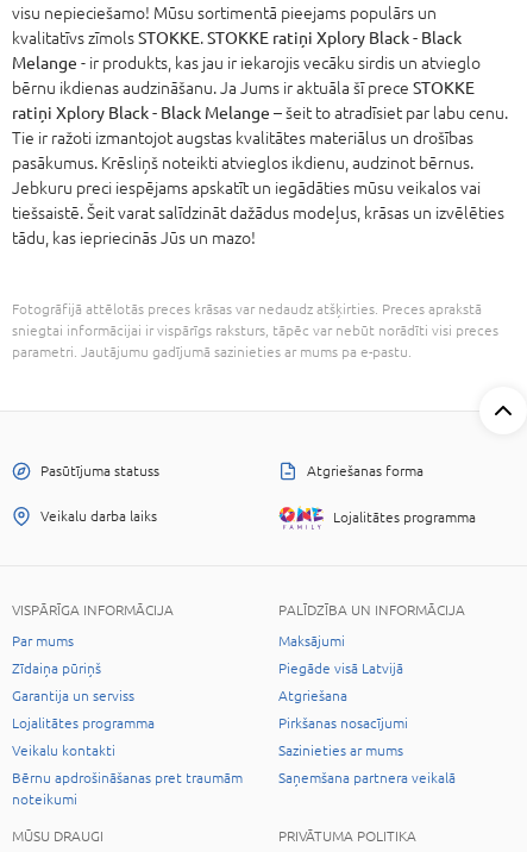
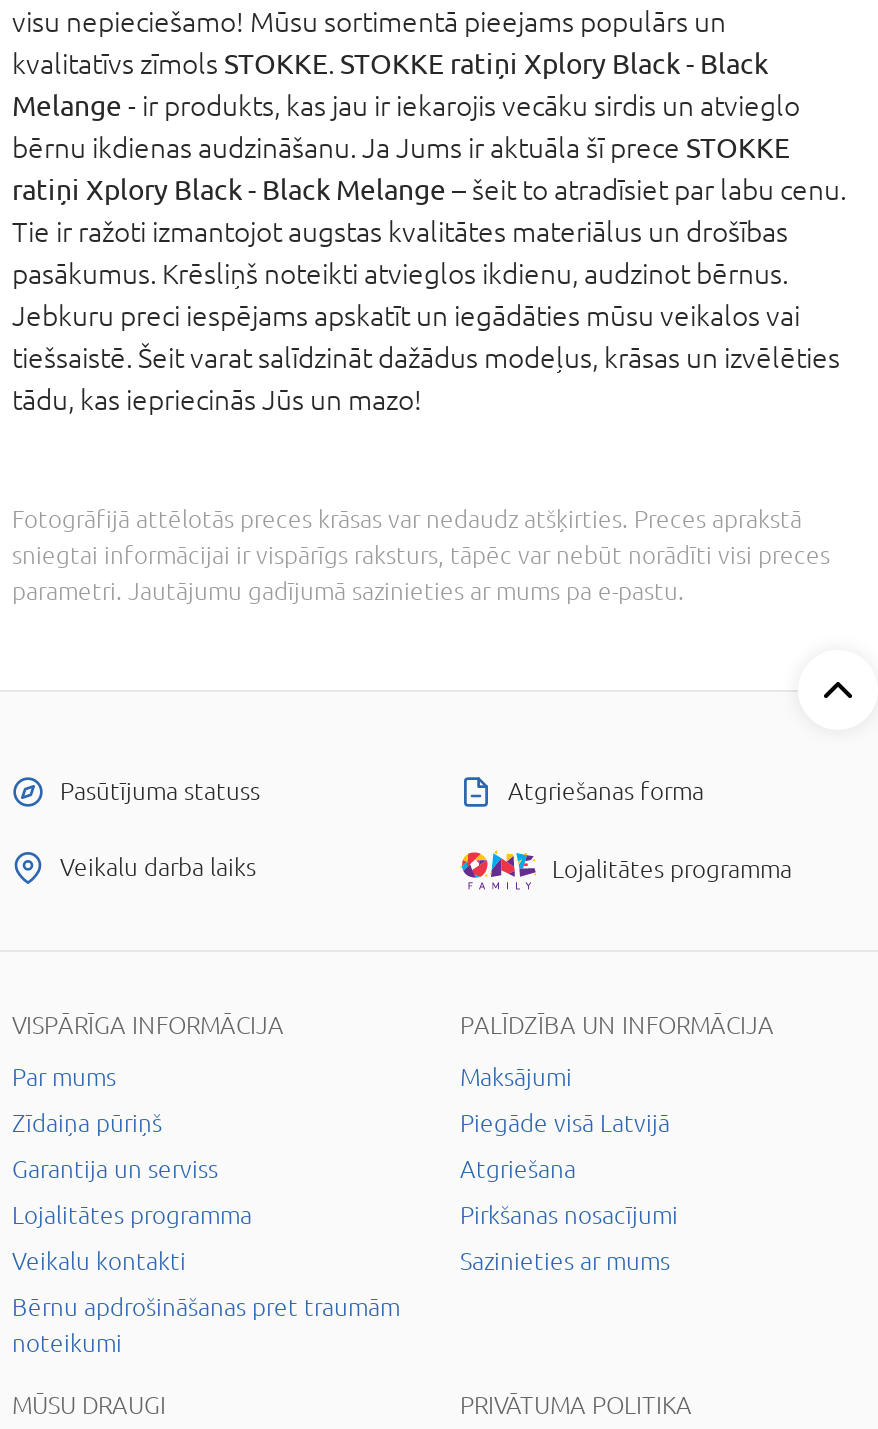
[278,769,456,786] Saņemšana partnera veikalā -> none

